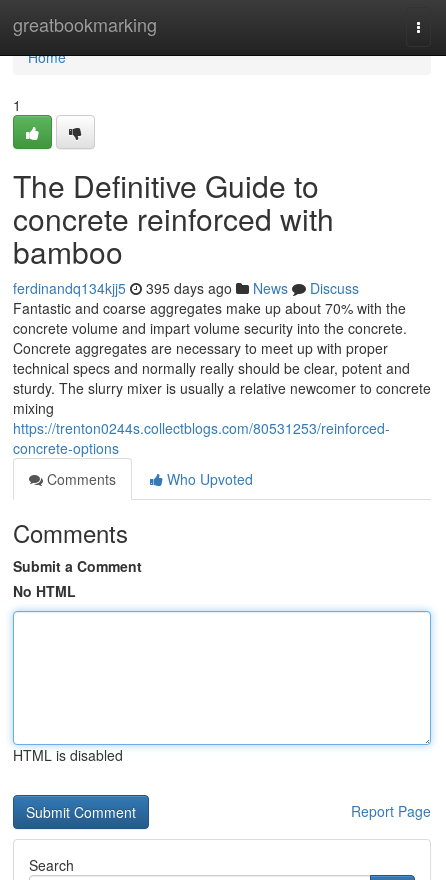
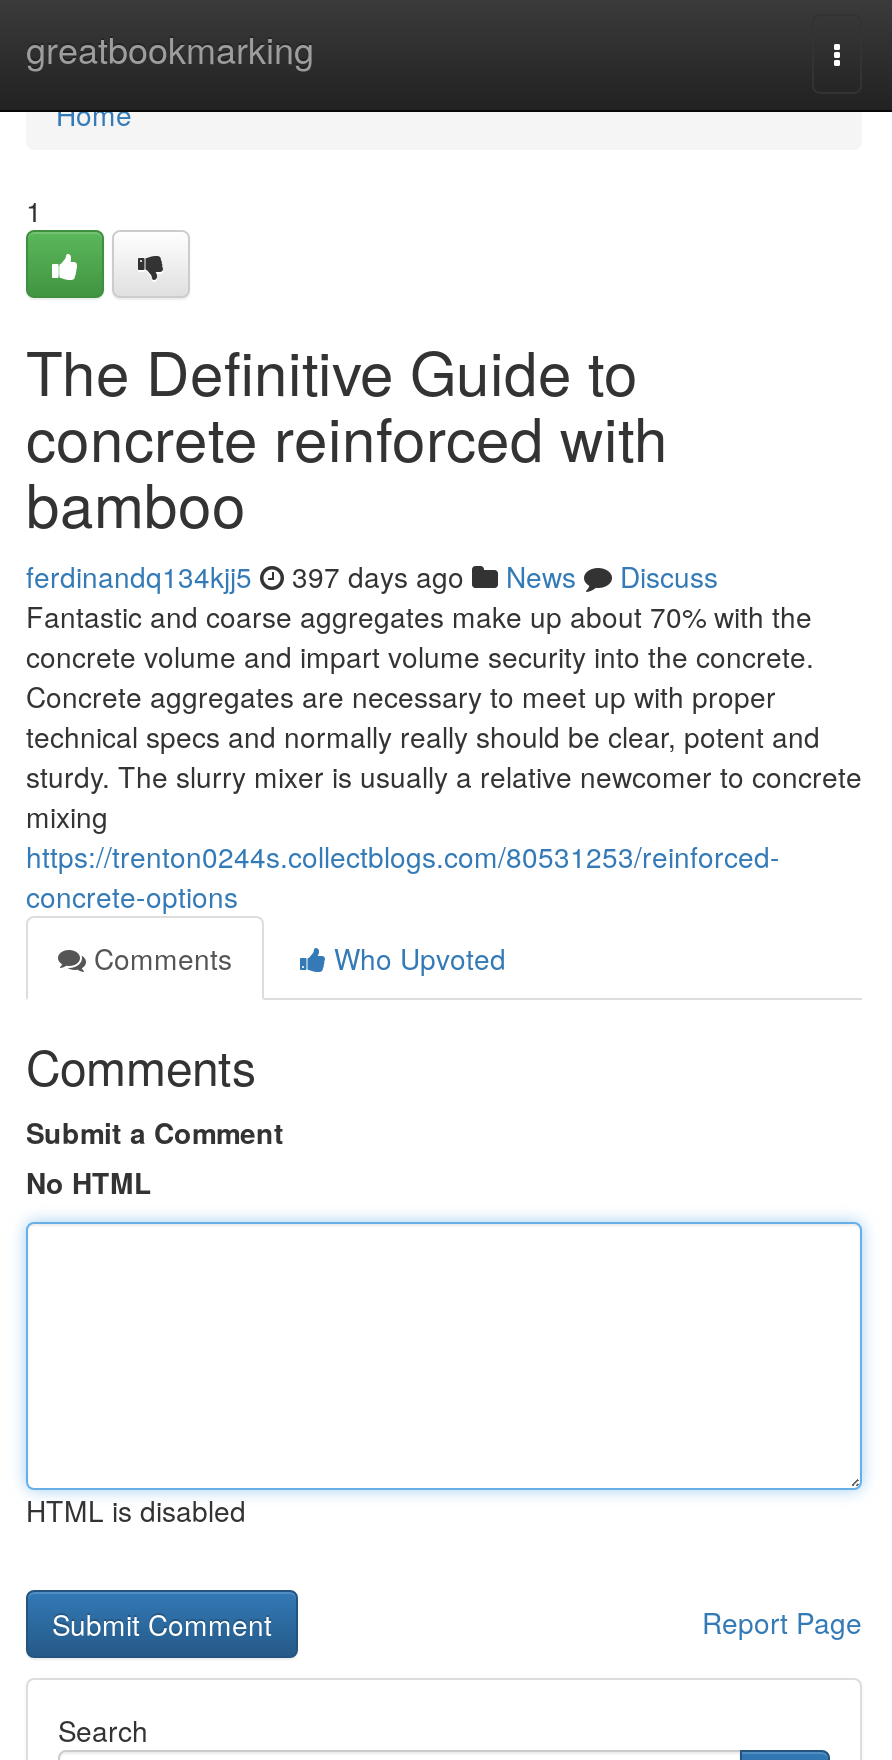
[13,278,359,298] ferdinandq134kjj5 395 days ago News Discuss -> [26,556,718,596] ferdinandq134kjj5 397 days ago News Discuss

